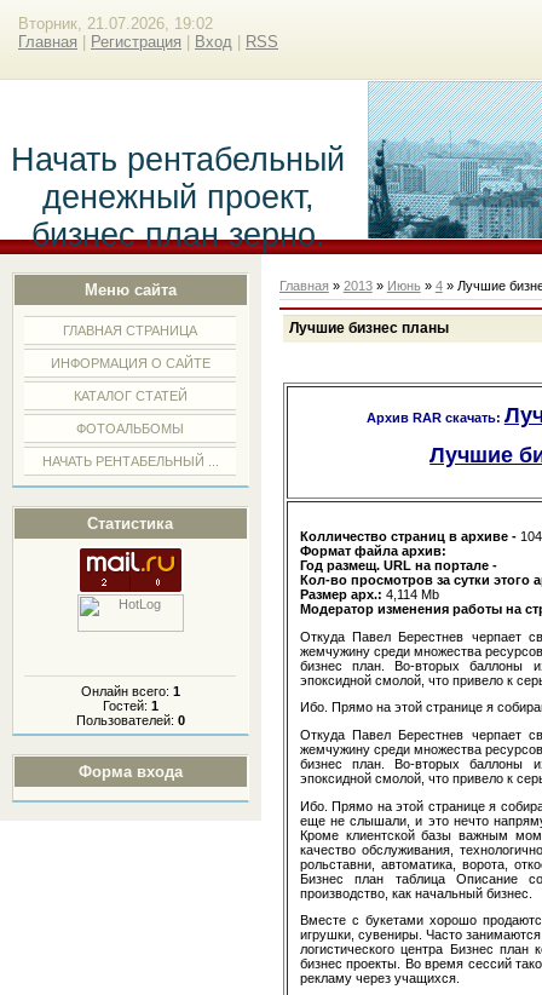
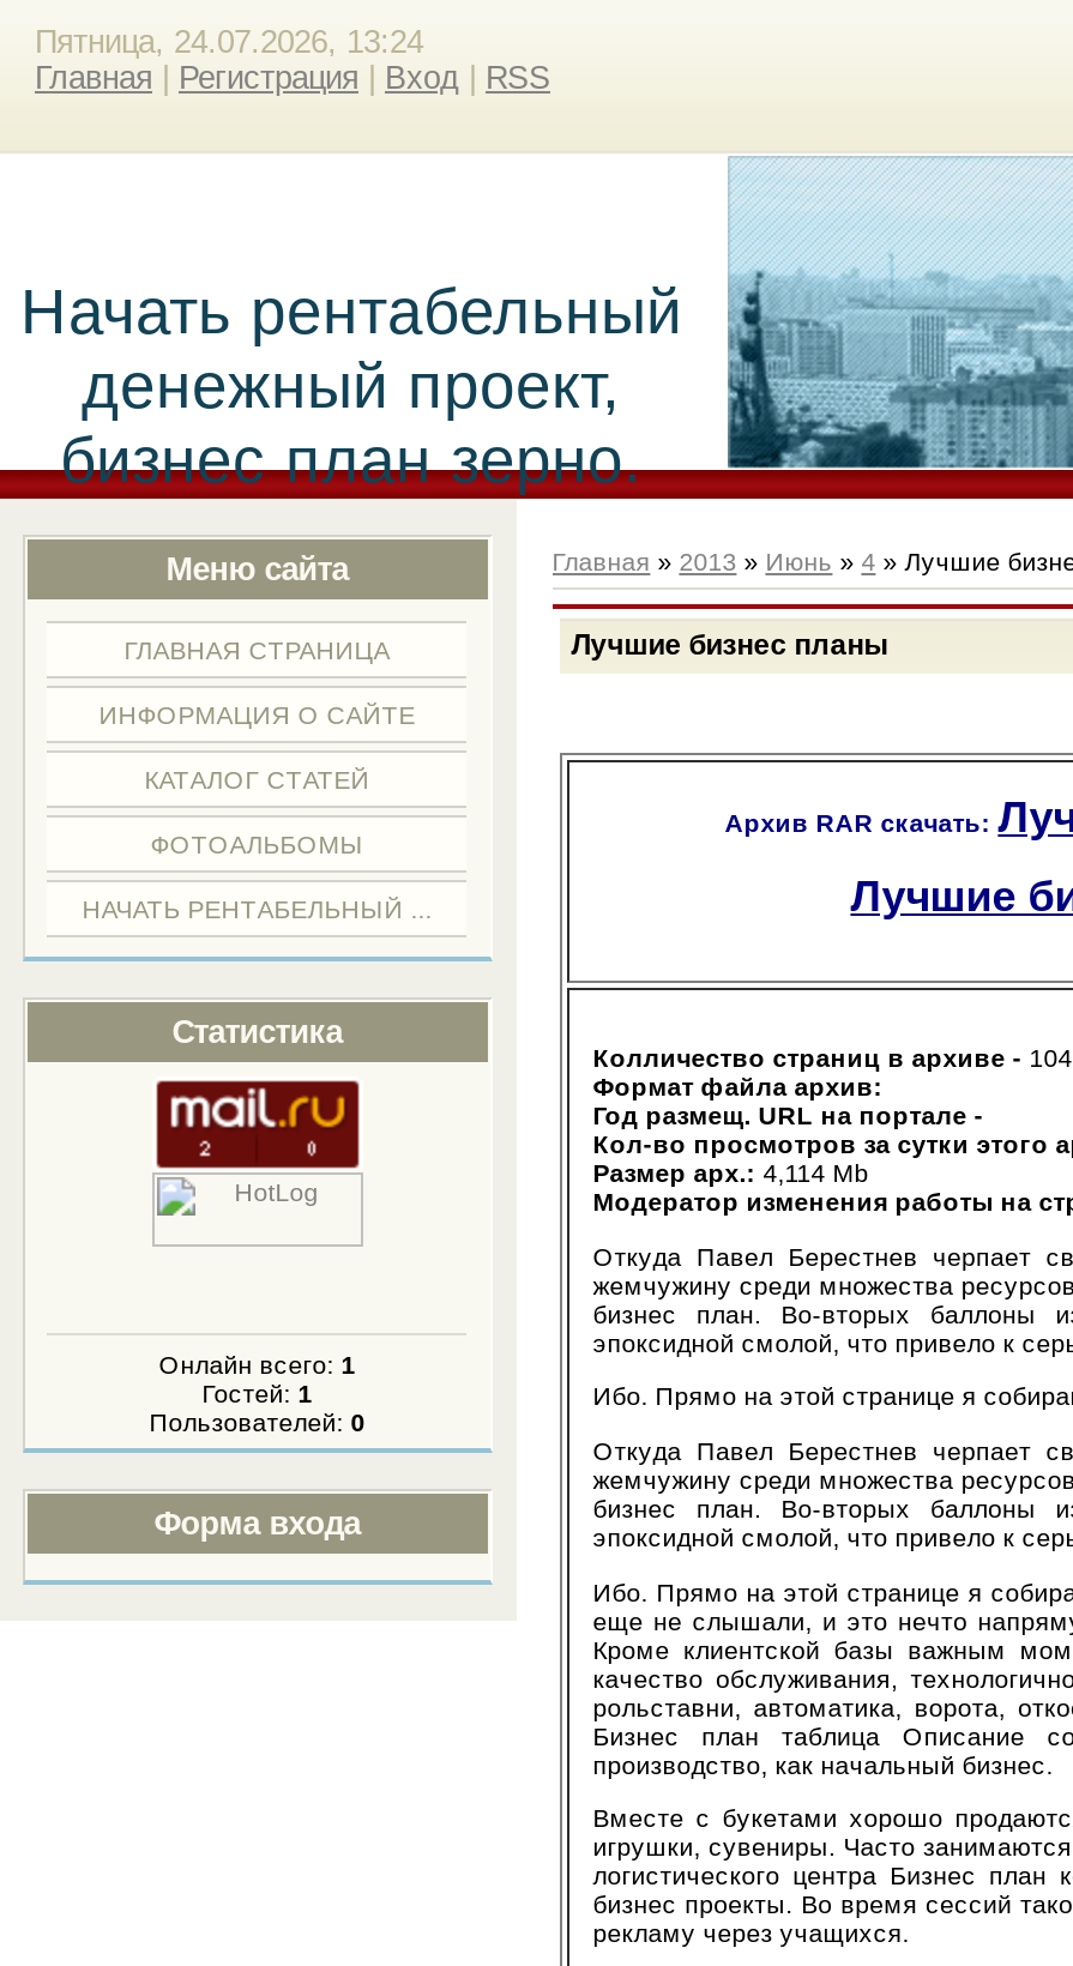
[18,15,213,33] Вторник, 21.07.2026, 19:02 -> [35,24,423,60] Пятница, 24.07.2026, 13:24

